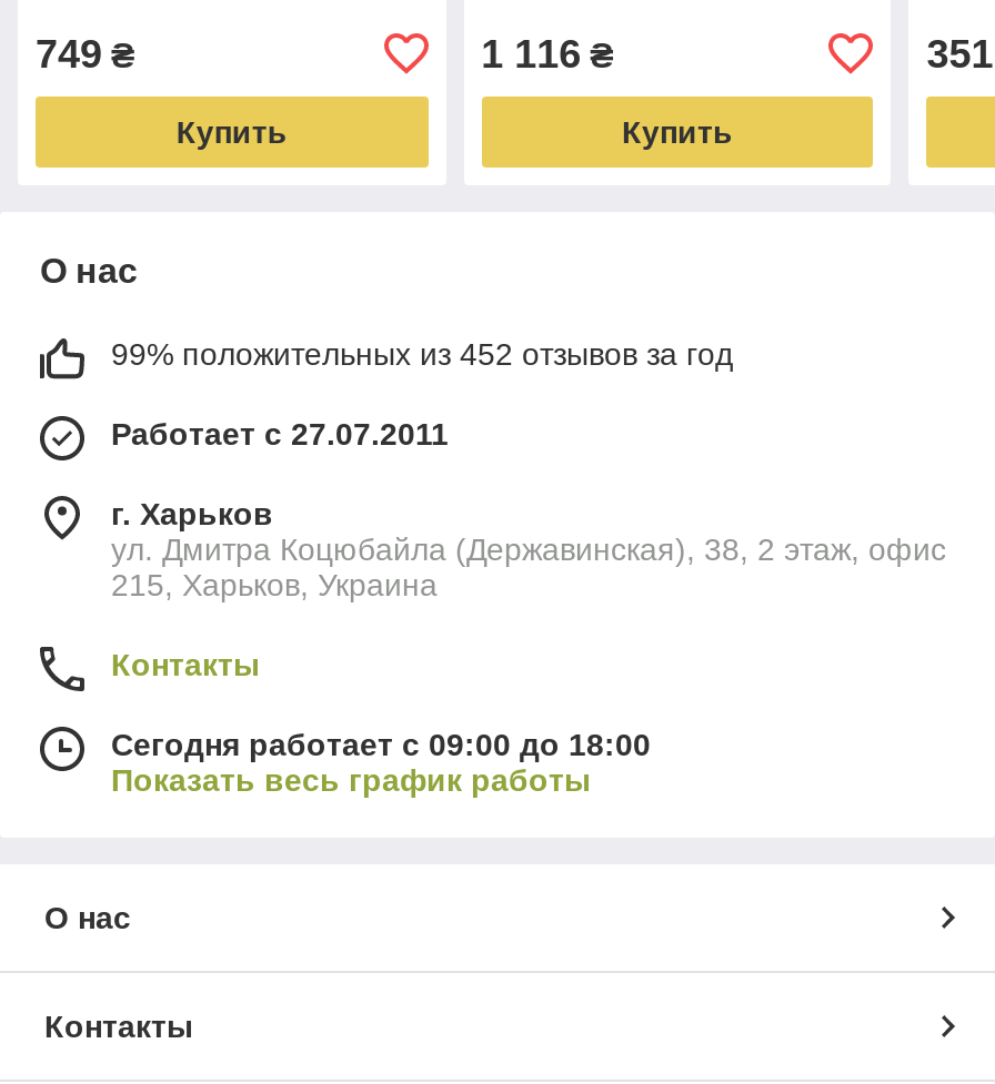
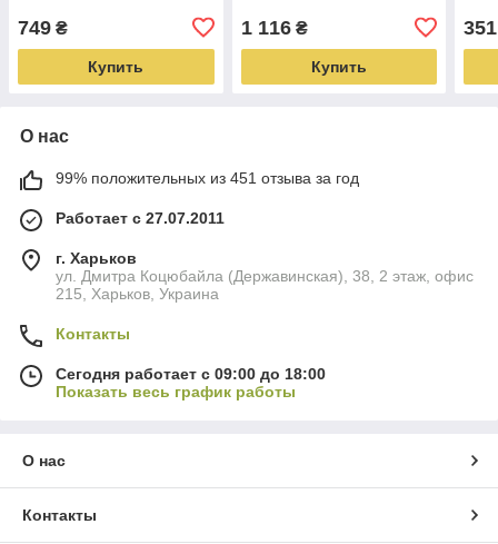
[111,336,733,371] 99% положительных из 452 отзывов за год -> [56,169,359,187] 99% положительных из 451 отзыва за год

